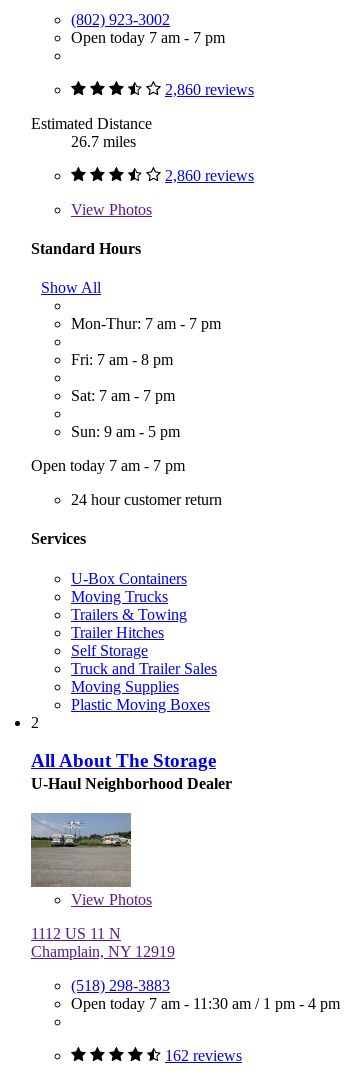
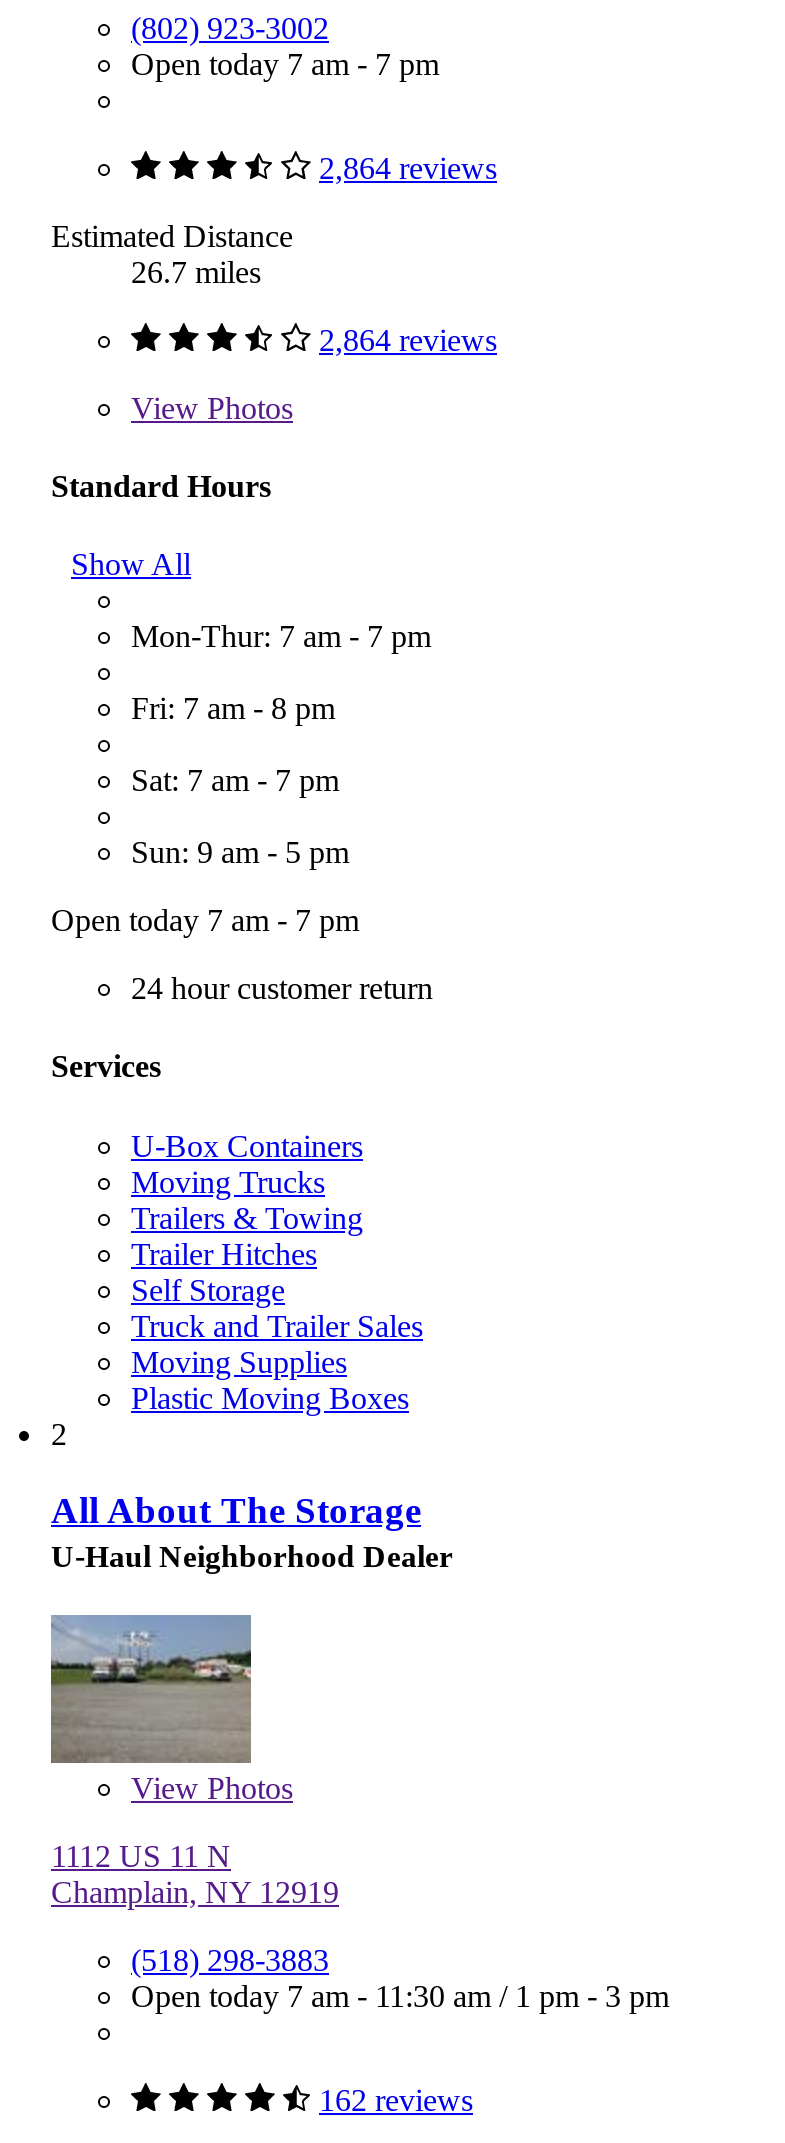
[165,80,254,97] 2,860 reviews -> [319,150,497,184] 2,864 reviews
[165,166,254,183] 2,860 reviews -> [319,322,497,356] 2,864 reviews
[71,995,340,1012] Open today 7 am - 11:30 am / 1 pm - 4 pm -> [131,1979,669,2013] Open today 7 am - 11:30 am / 1 pm - 3 pm

